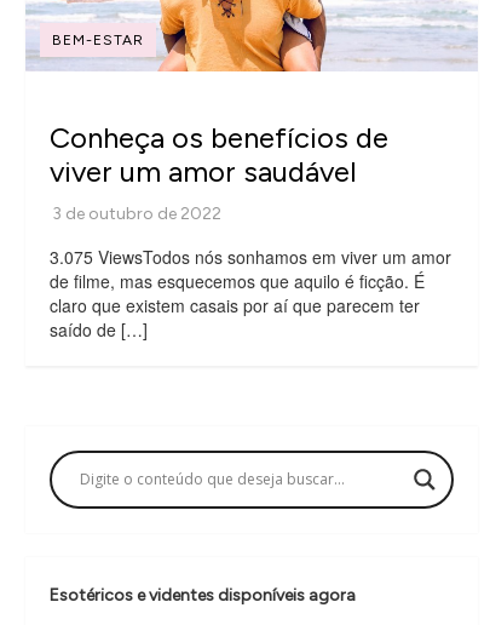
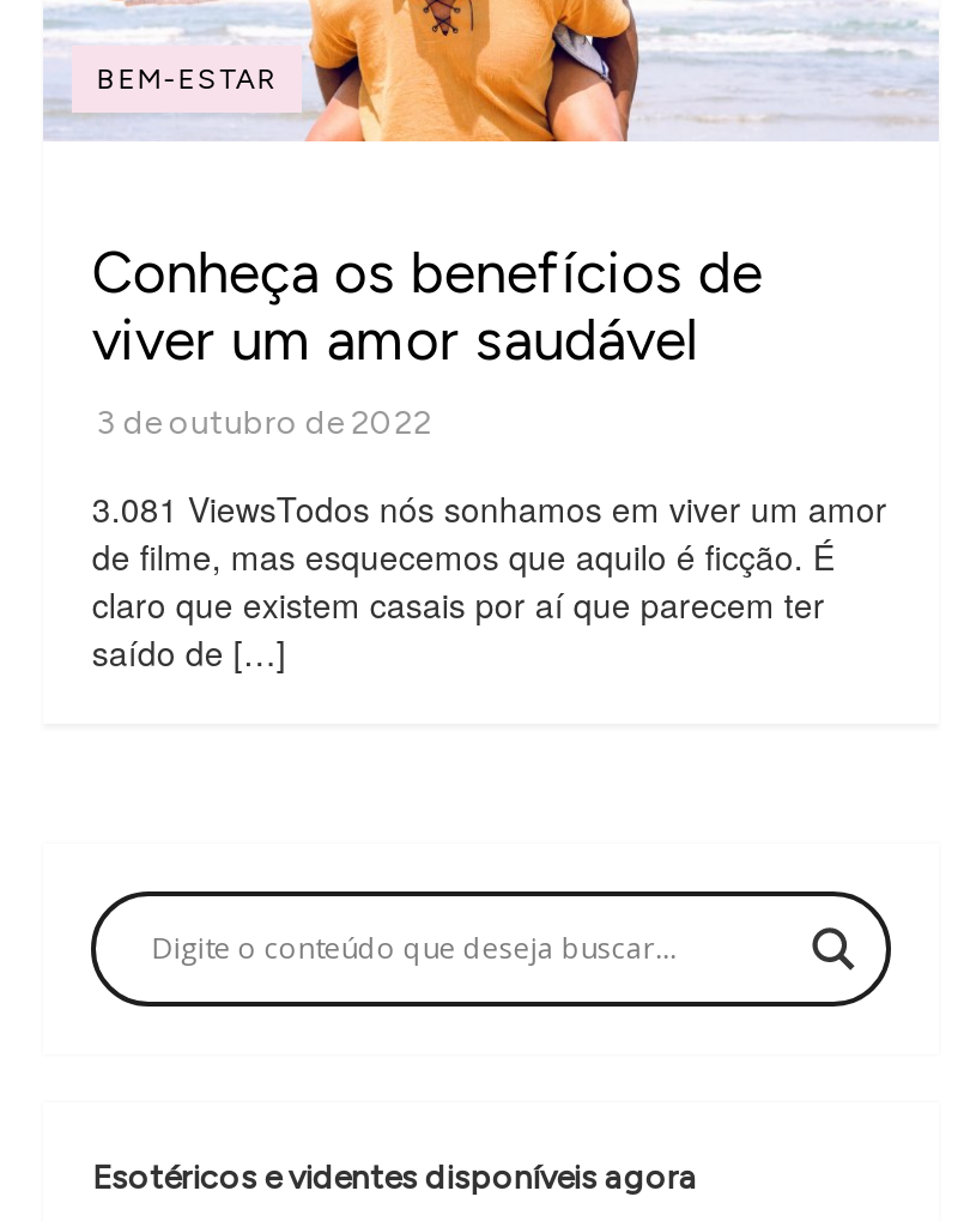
[50,244,452,268] 3.075 ViewsTodos nós sonhamos em viver um amor -> [92,483,887,531] 3.081 ViewsTodos nós sonhamos em viver um amor

